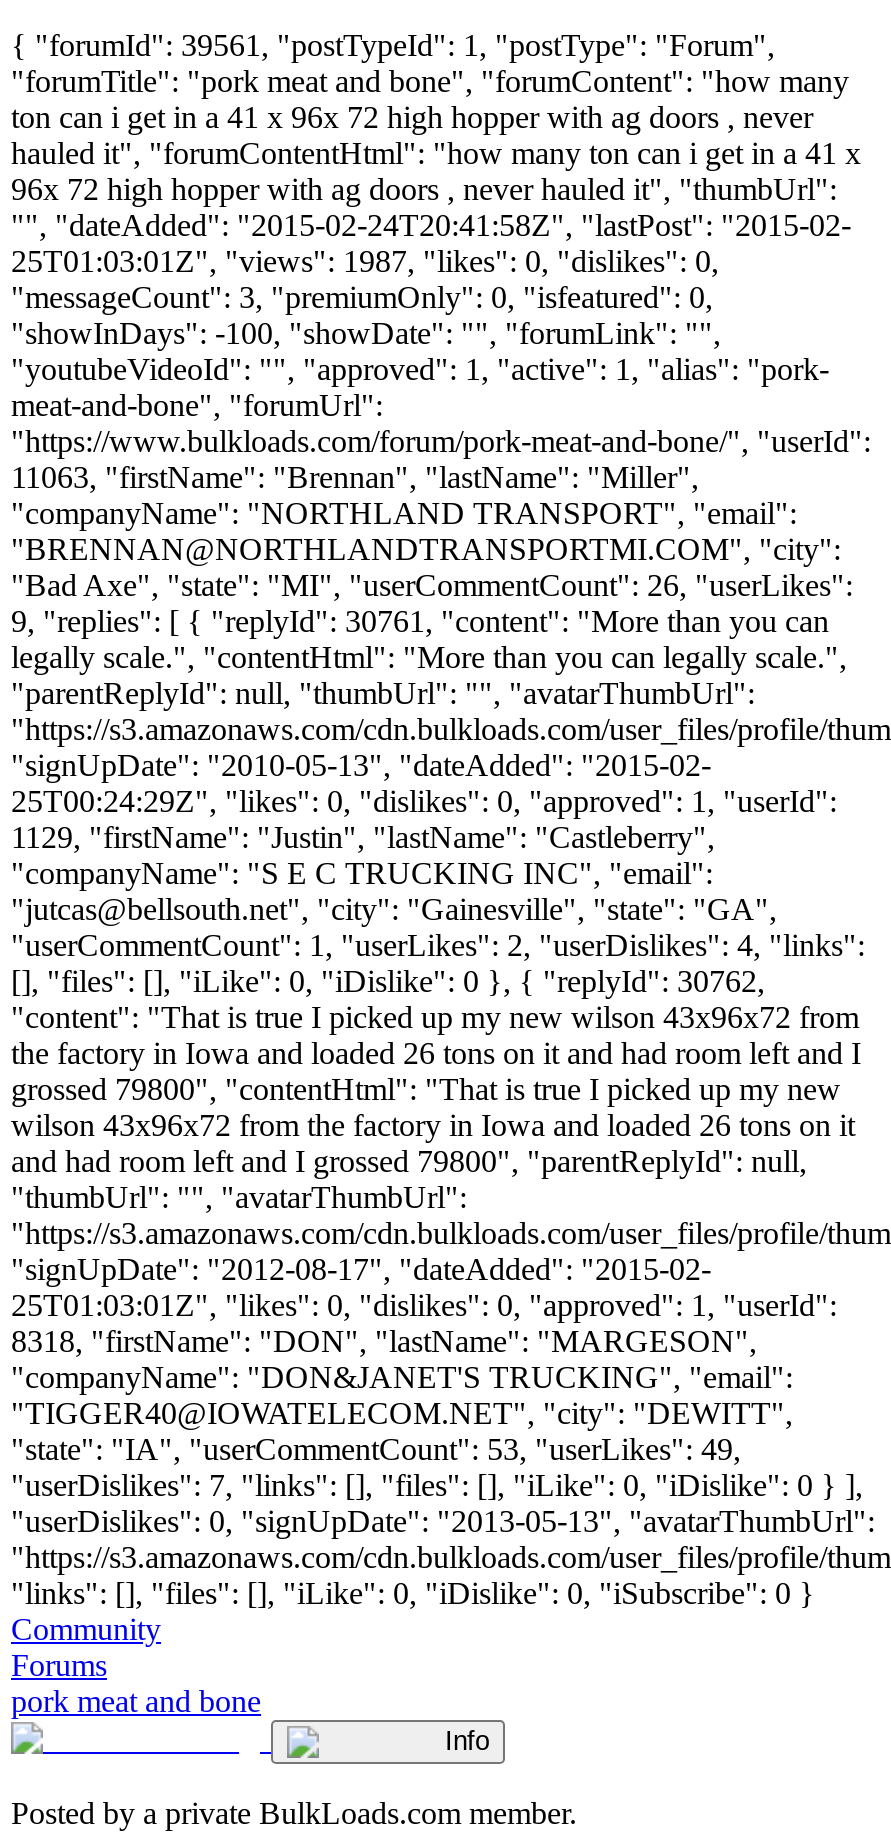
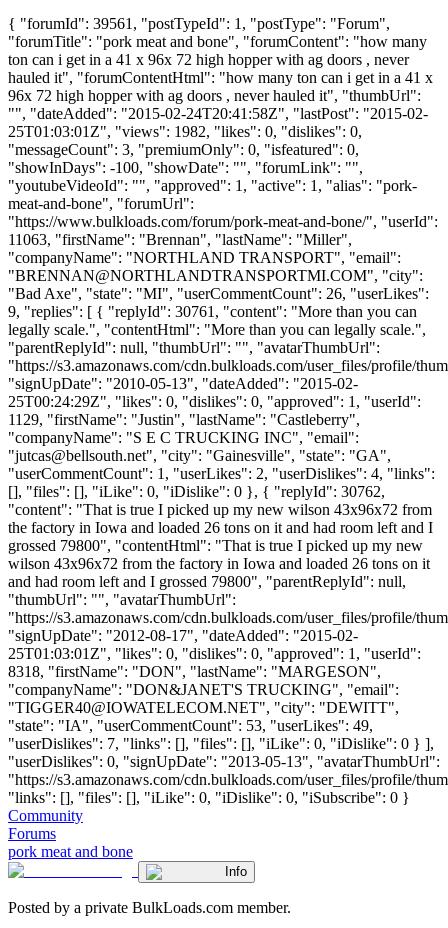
[11,244,719,278] 25T01:03:01Z", "views": 1987, "likes": 0, "dislikes": 0, -> [8,123,362,140] 25T01:03:01Z", "views": 1982, "likes": 0, "dislikes": 0,

